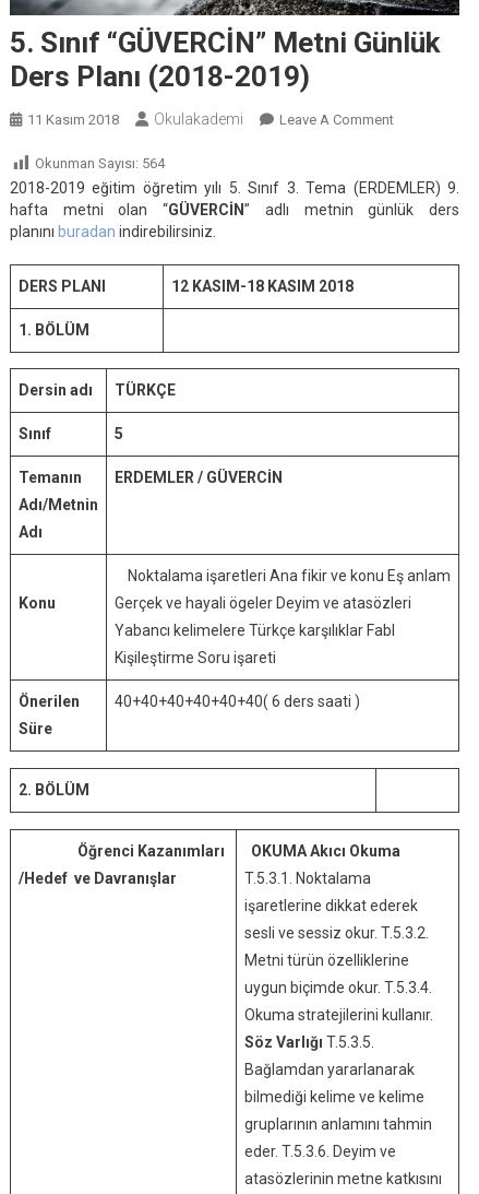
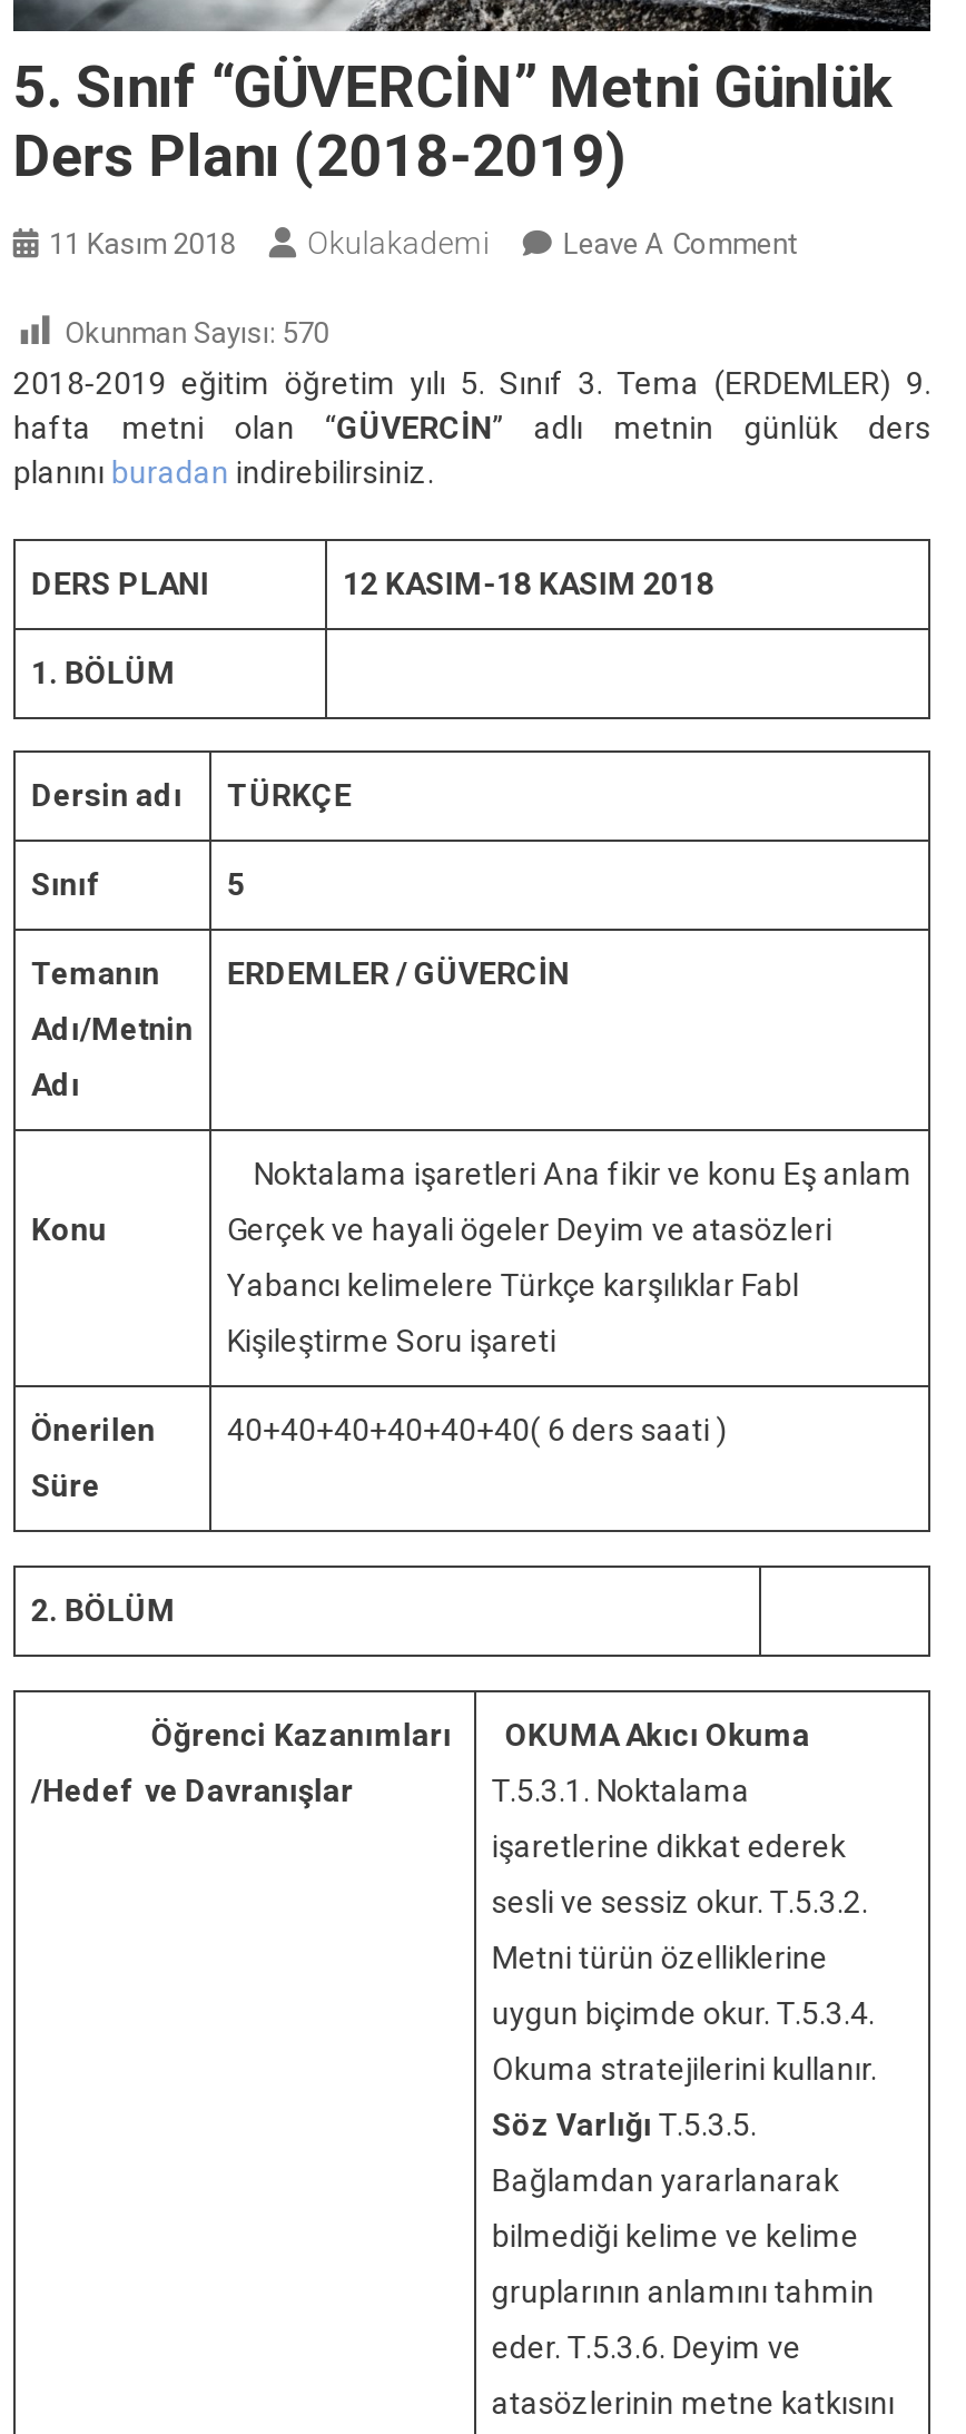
[35,155,165,172] Okunman Sayısı: 564 -> [64,317,329,350] Okunman Sayısı: 570

